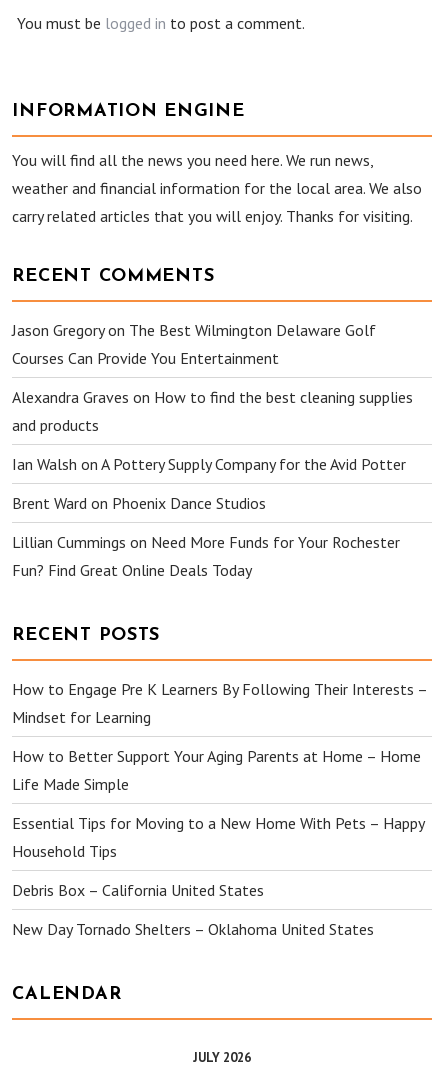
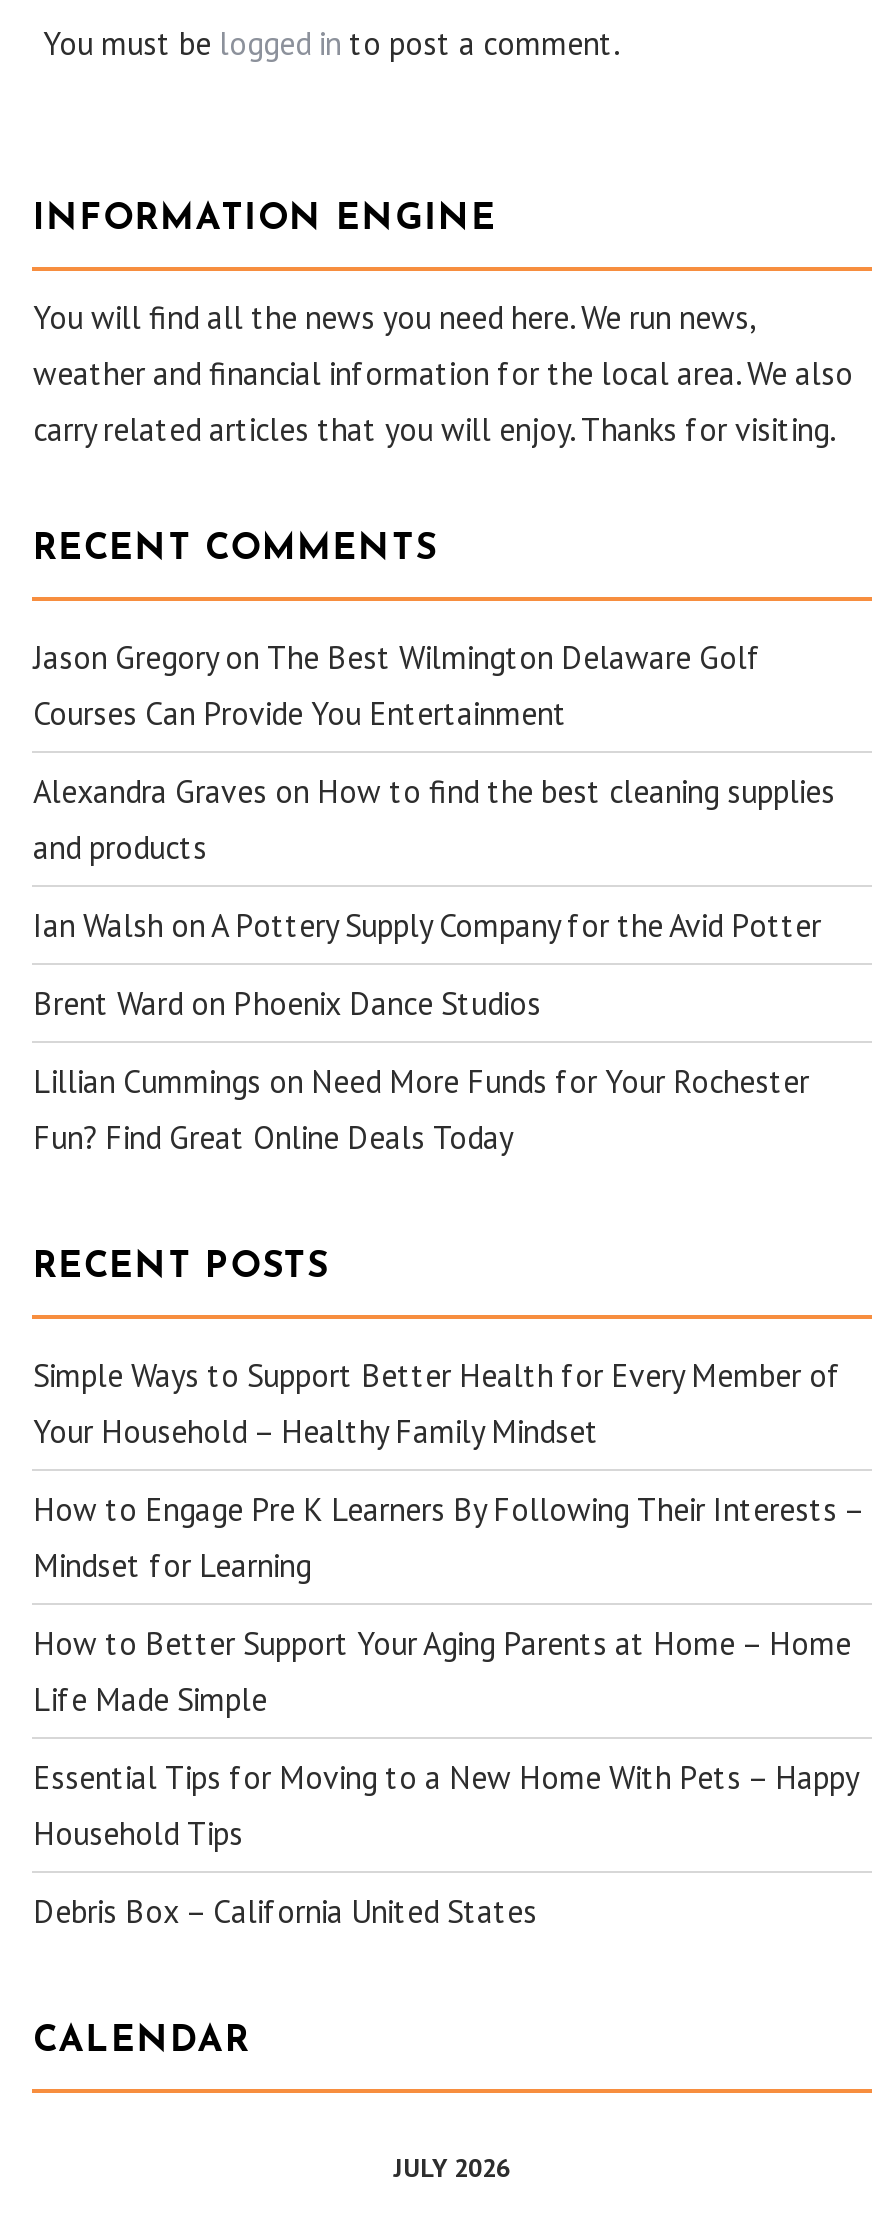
none -> [33,1355,841,1451] Simple Ways to Support Better Health for Every Member of | Your Household – Healthy Family Mindset
moved [12,679,427,900] -> [33,1489,863,1931]: How to Engage Pre K Learners By Following Their Interests – | Mindset for Learning | How to Better Support Your Aging Parents at Home – Home | Life Made Simple | Essential Tips for Moving to a New Home With Pets – Happy | Household Tips | Debris Box – California United States
[12,919,374,939] New Day Tornado Shelters – Oklahoma United States -> none

